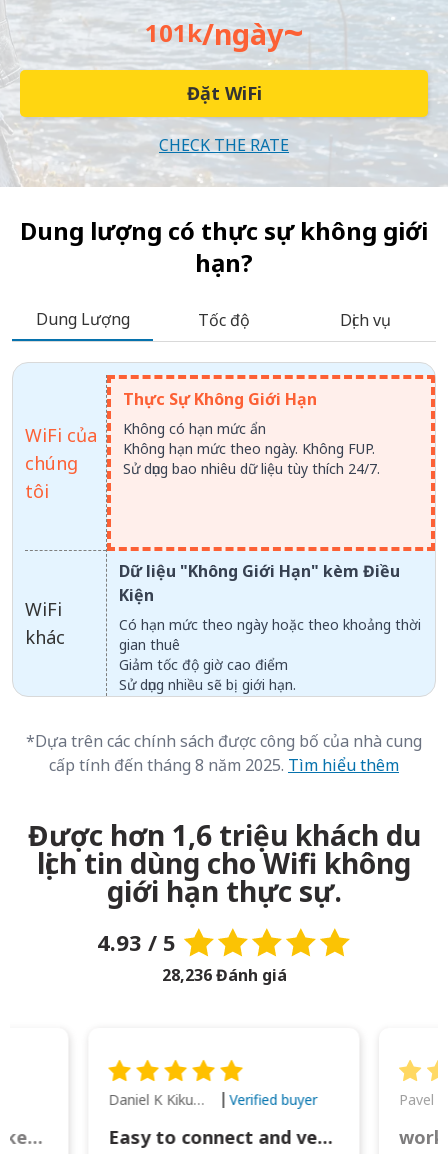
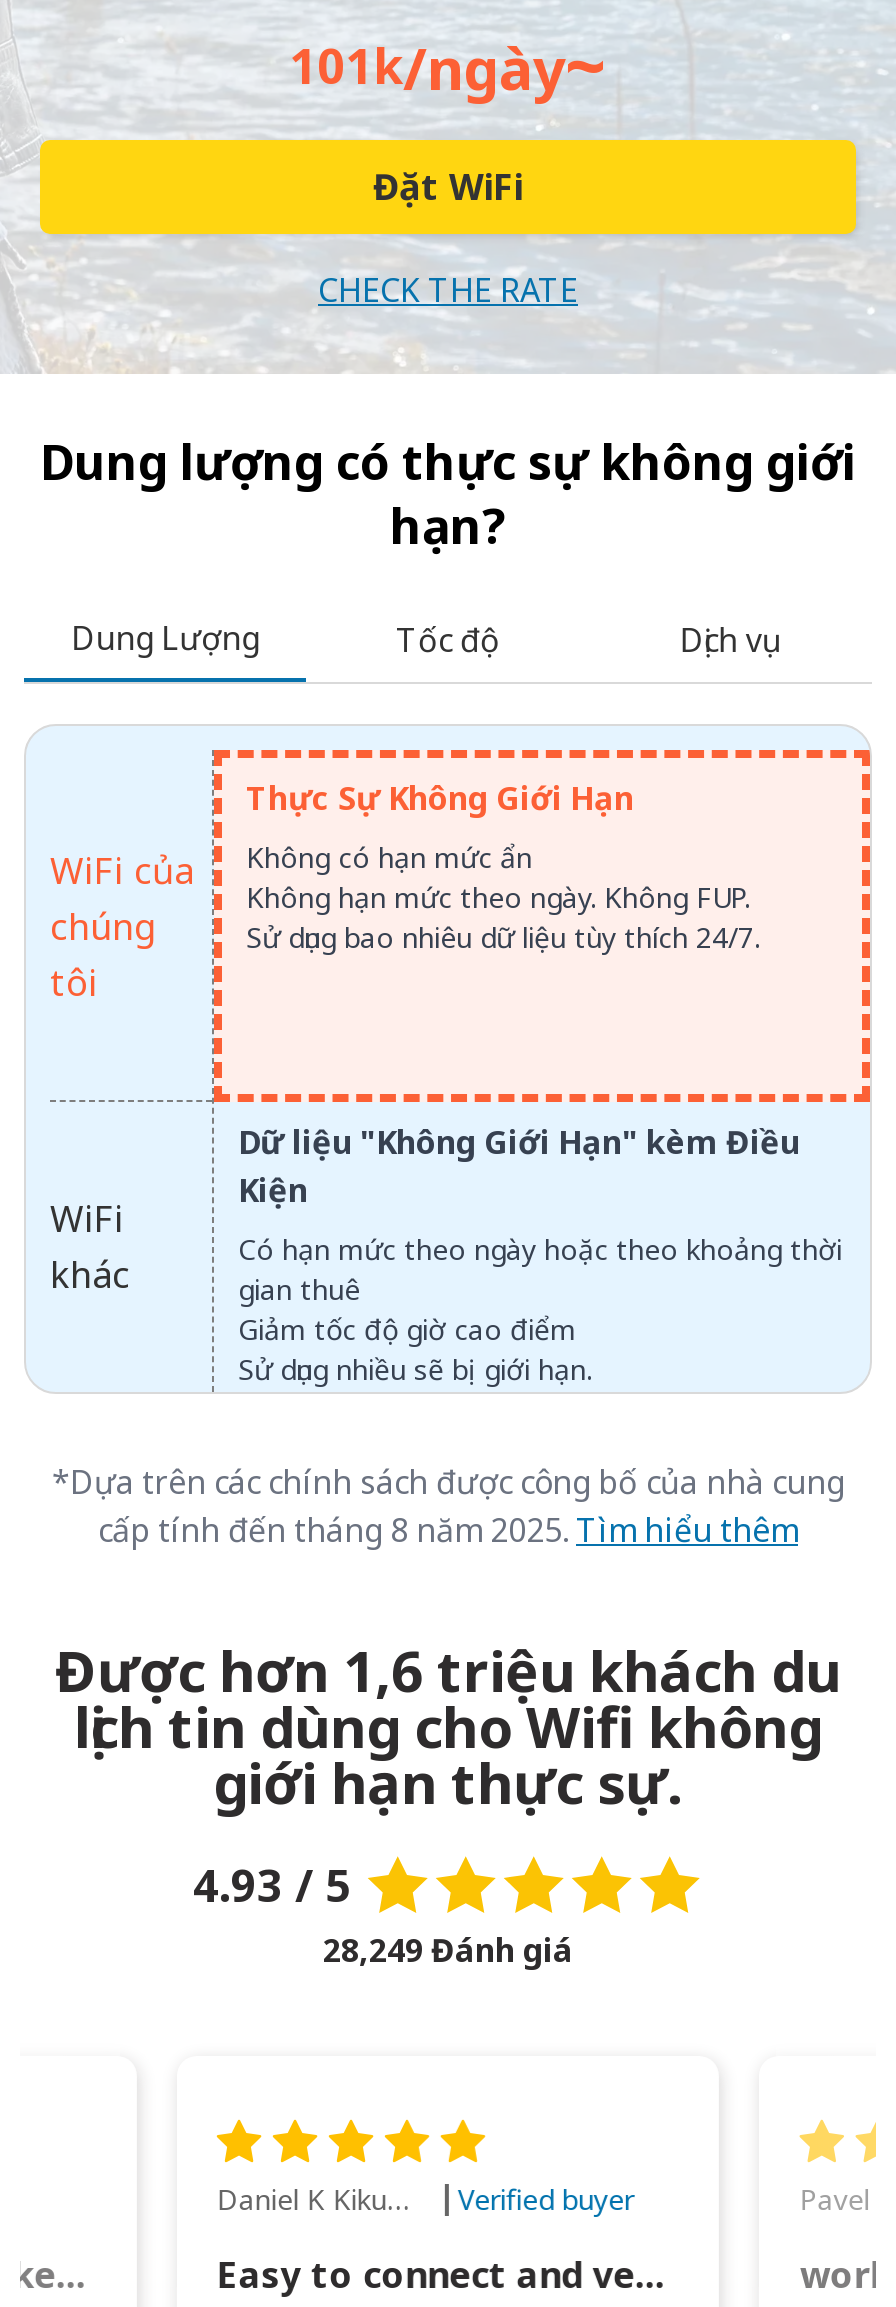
[161,964,286,986] 28,236 Đánh giá -> [323,1928,573,1972] 28,249 Đánh giá

